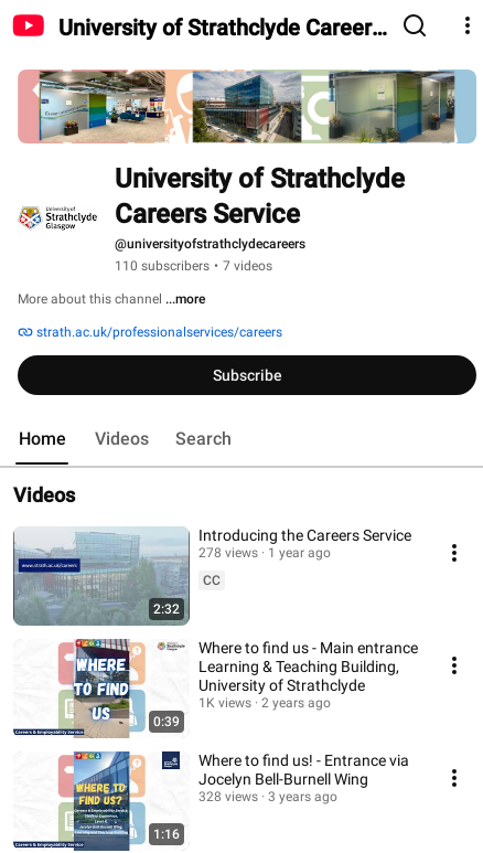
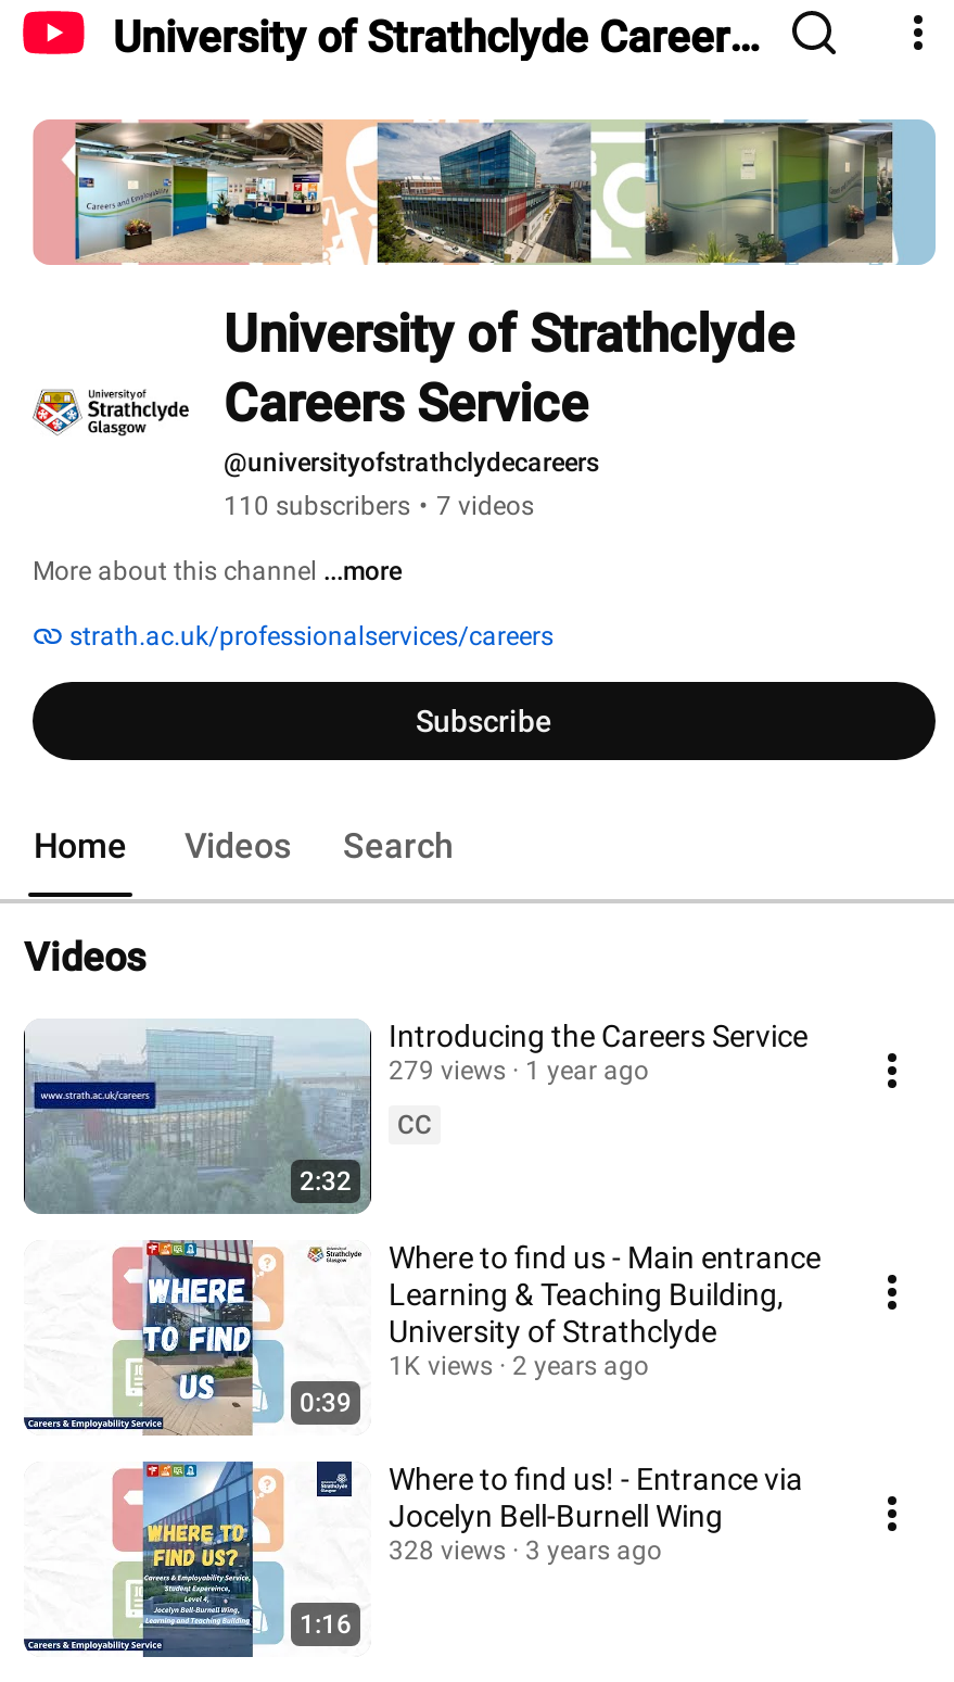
[198,545,331,561] 278 views 1 year ago -> [389,1055,649,1086] 279 views 1 year ago

